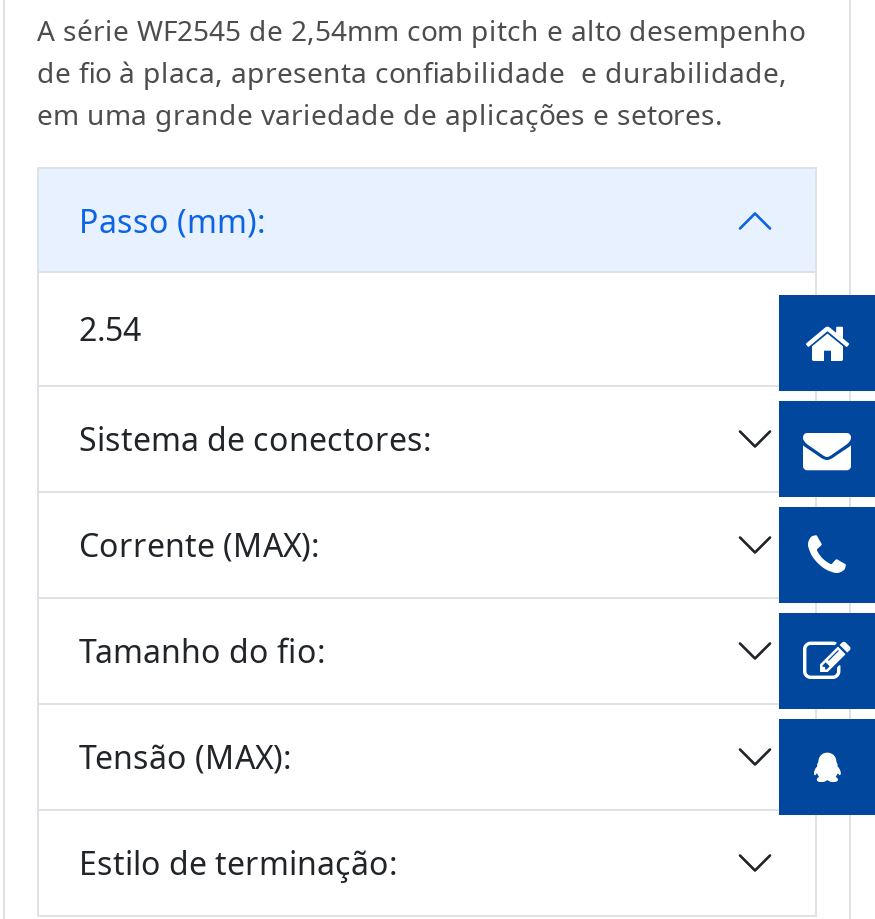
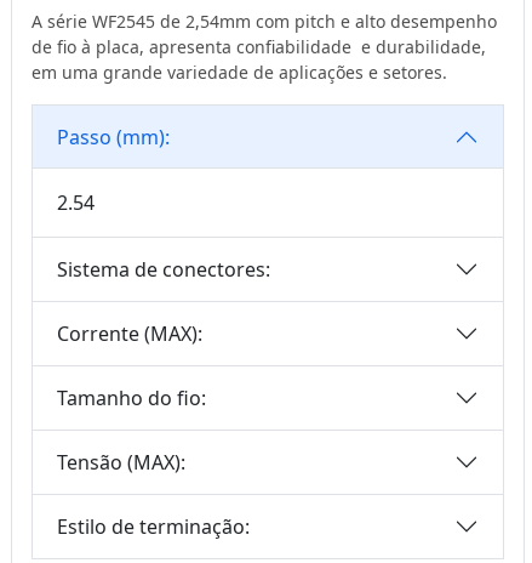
[777,293,869,817] [image] -> none

